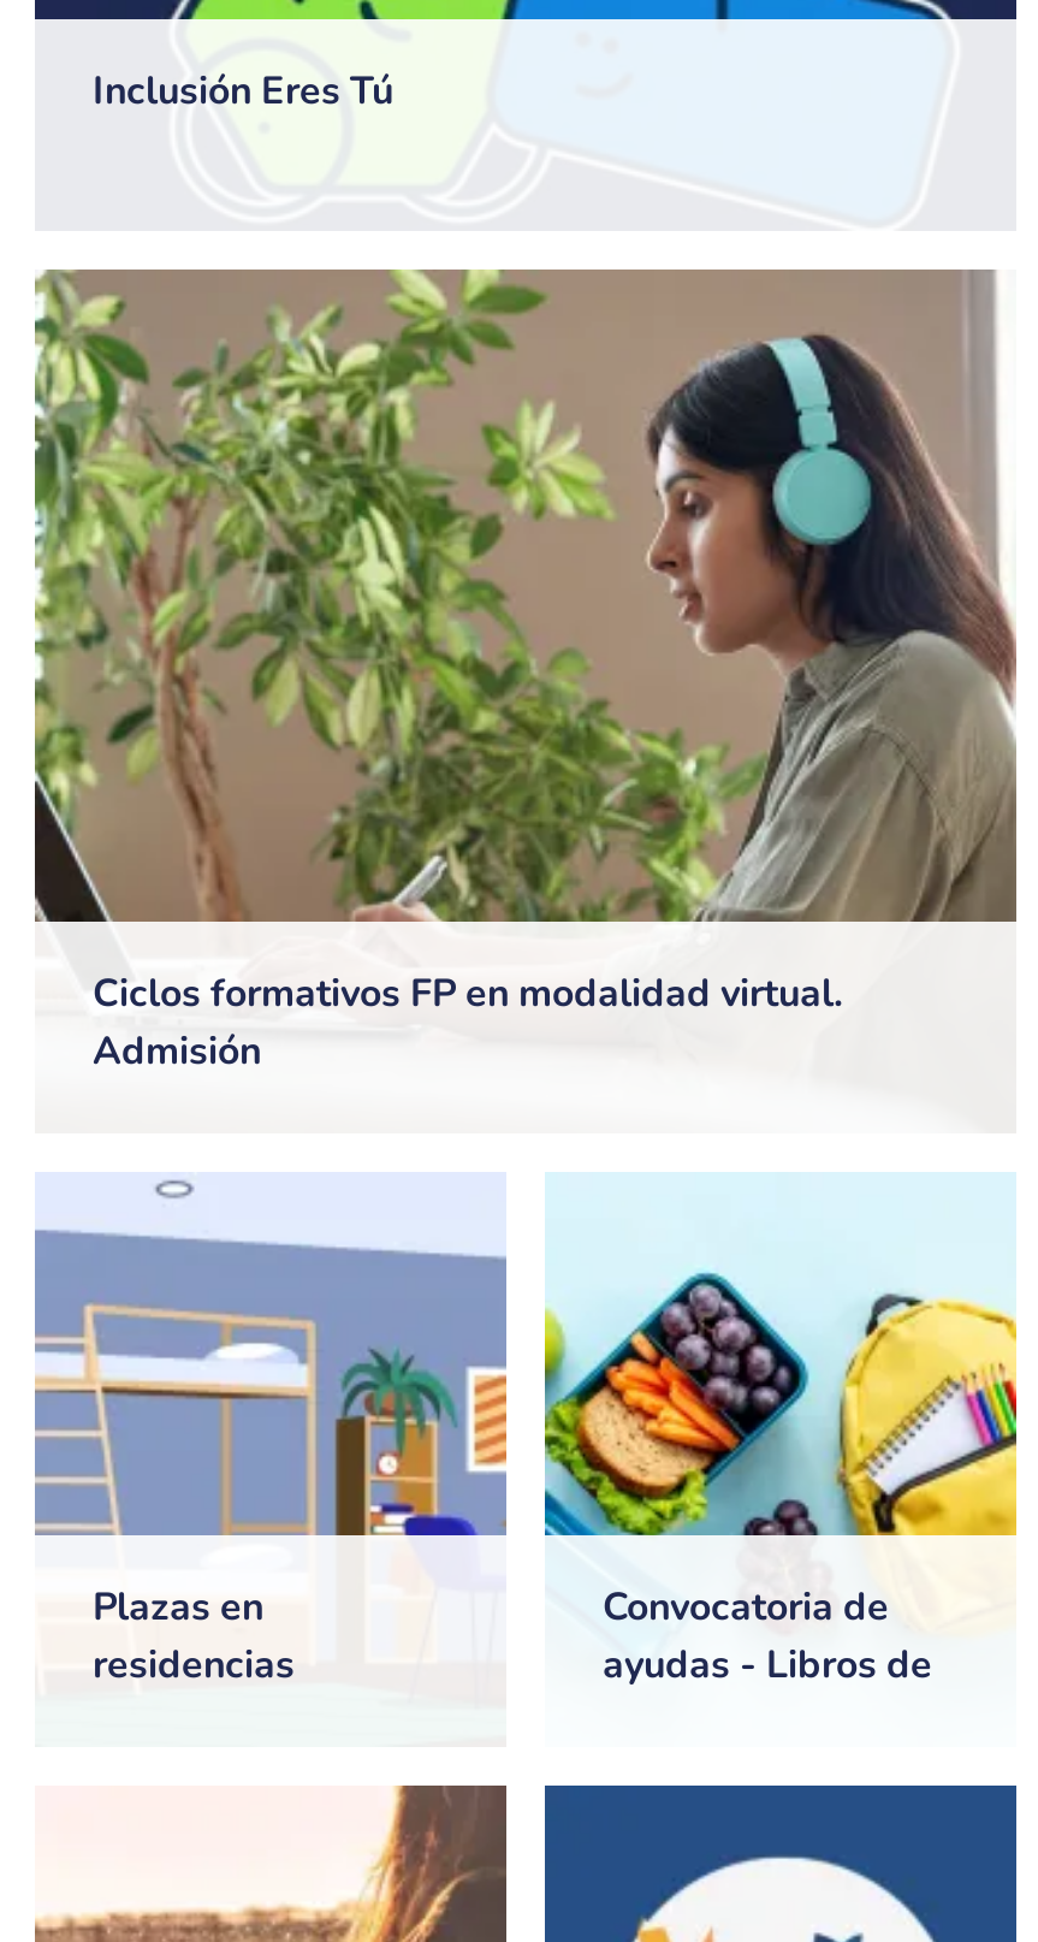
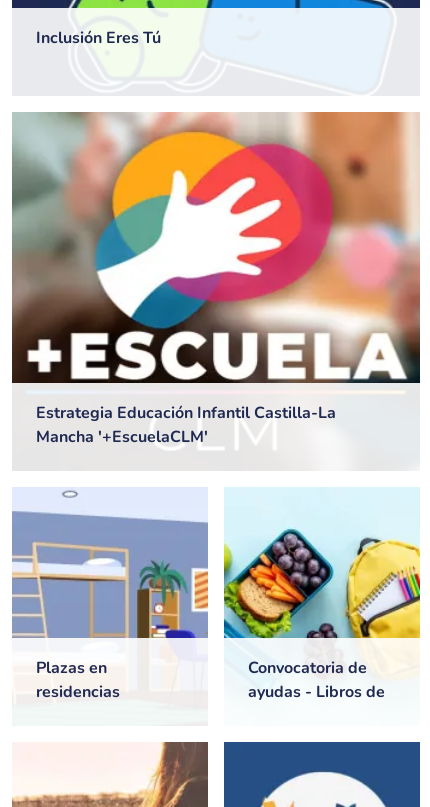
[35,270,1019,1079] [image] | Ciclos formativos FP en modalidad virtual. | Admisión -> [11,112,421,448] [image] | Estrategia Educación Infantil Castilla-La | Mancha '+EscuelaCLM'

